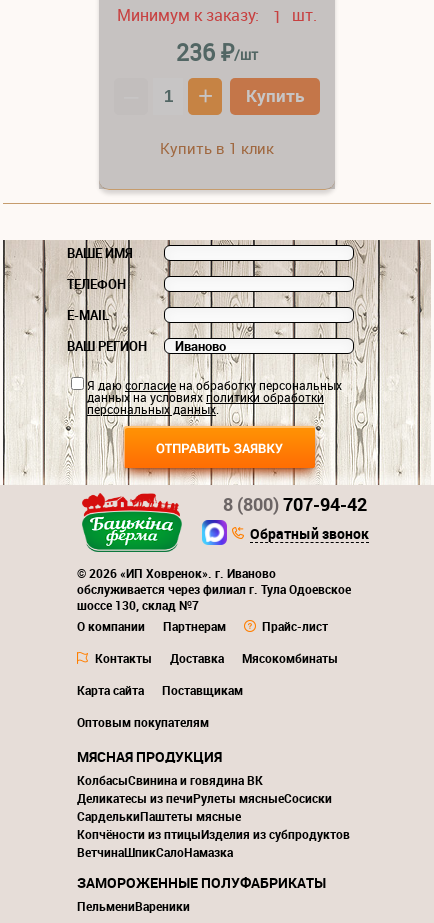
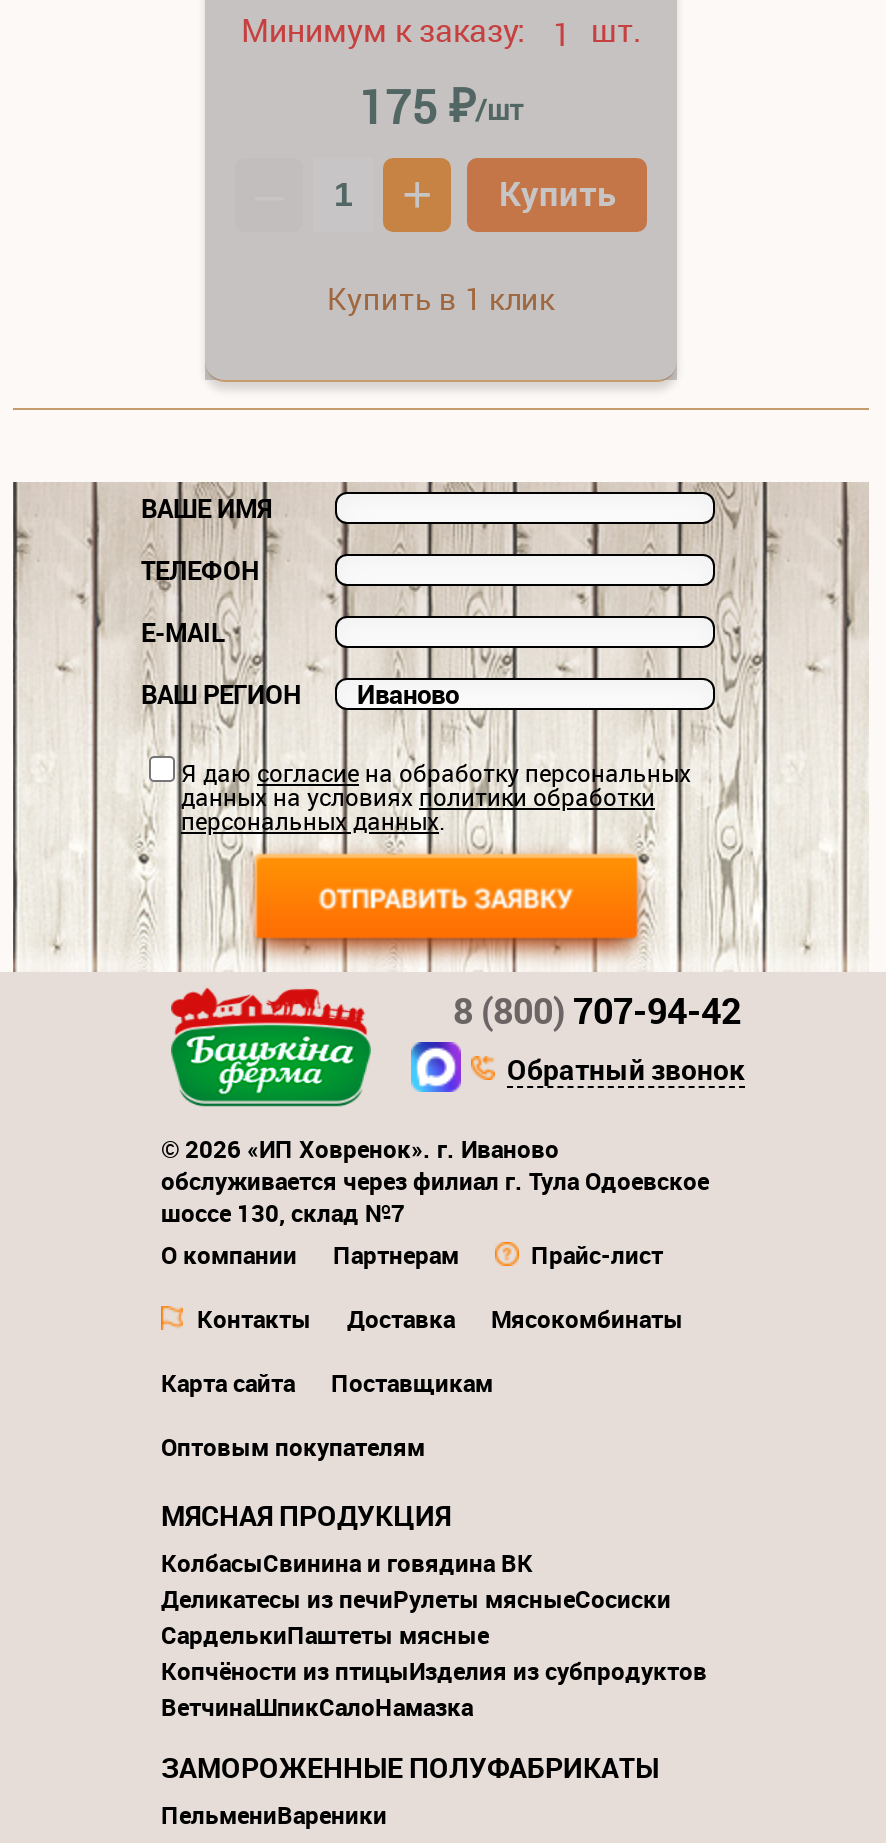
[176,37,258,68] 236 ₽/шт -> [359,74,523,137] 175 ₽/шт

